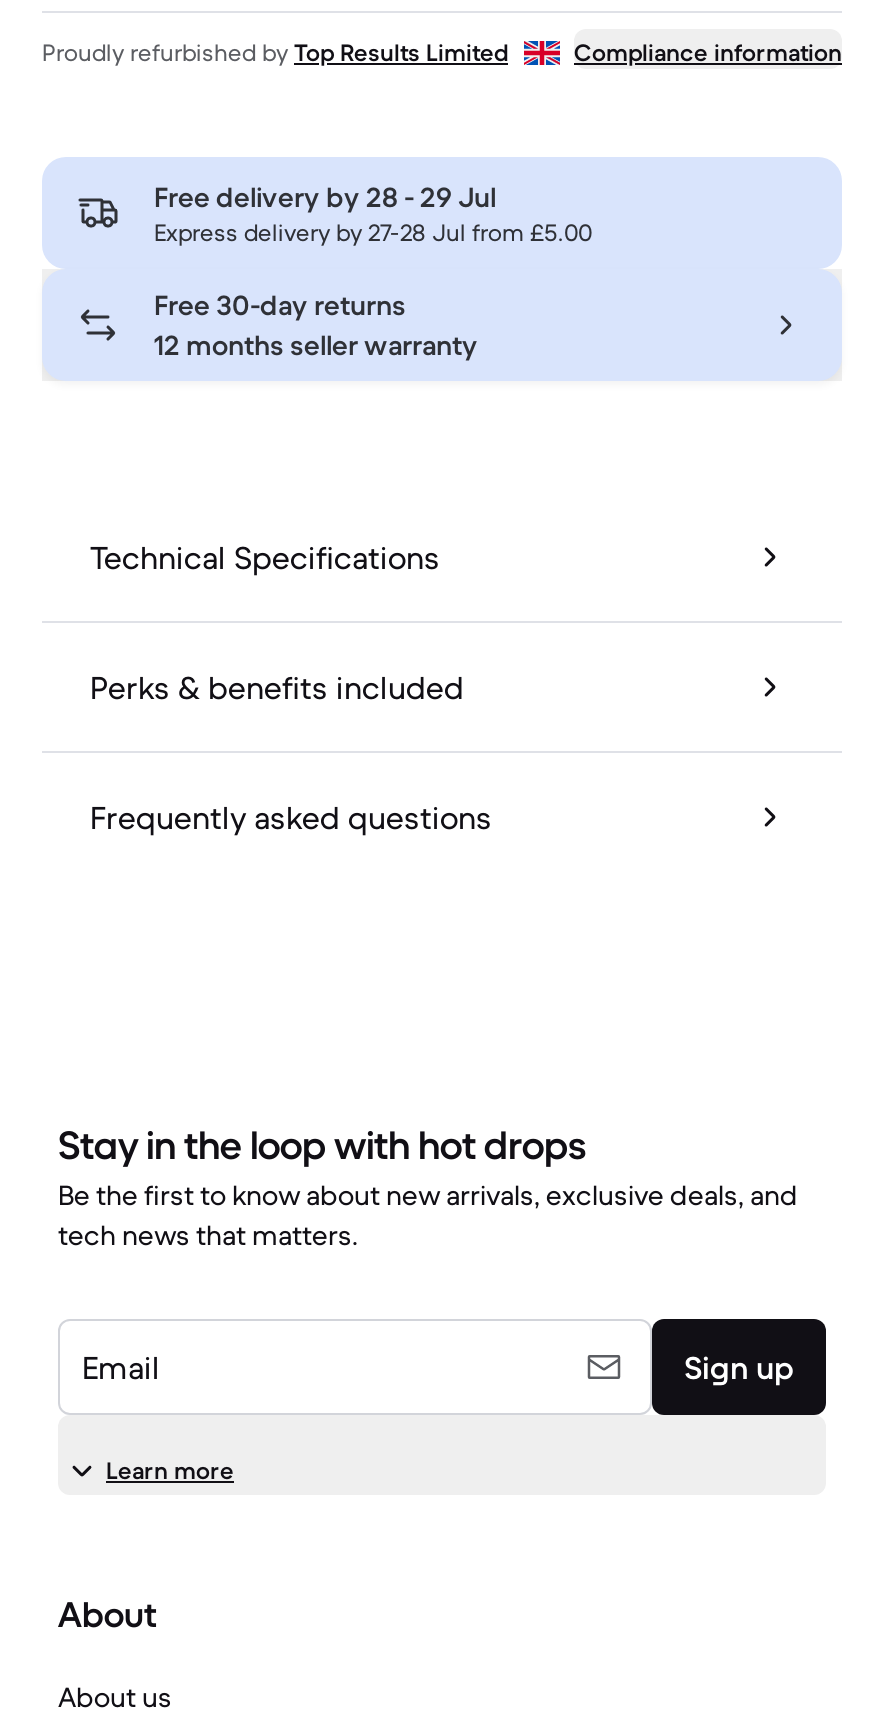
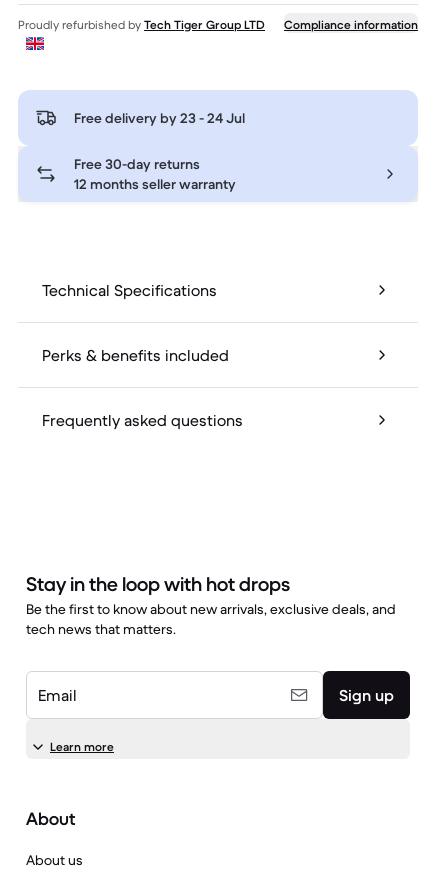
[42,37,508,67] Proudly refurbished by Top Results Limited -> [18,17,265,32] Proudly refurbished by Tech Tiger Group LTD
[154,179,592,247] Free delivery by 28 - 29 Jul | Express delivery by 27-28 Jul from £5.00 -> [74,109,245,127] Free delivery by 23 - 24 Jul

